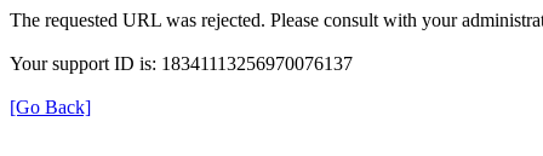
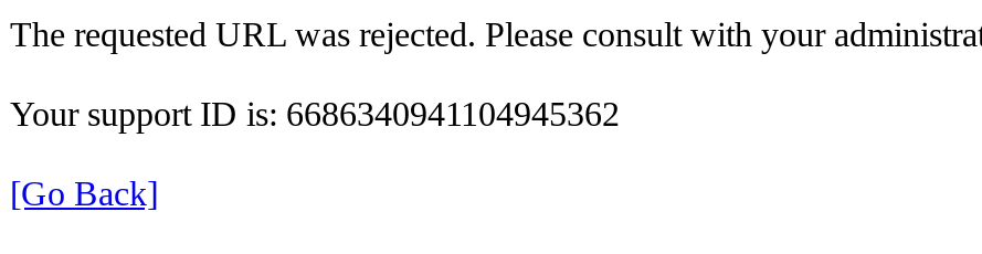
[10,53,353,74] Your support ID is: 18341113256970076137 -> [10,95,620,133] Your support ID is: 6686340941104945362

